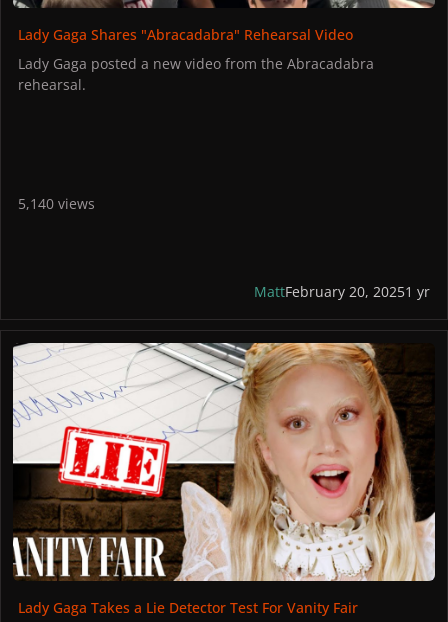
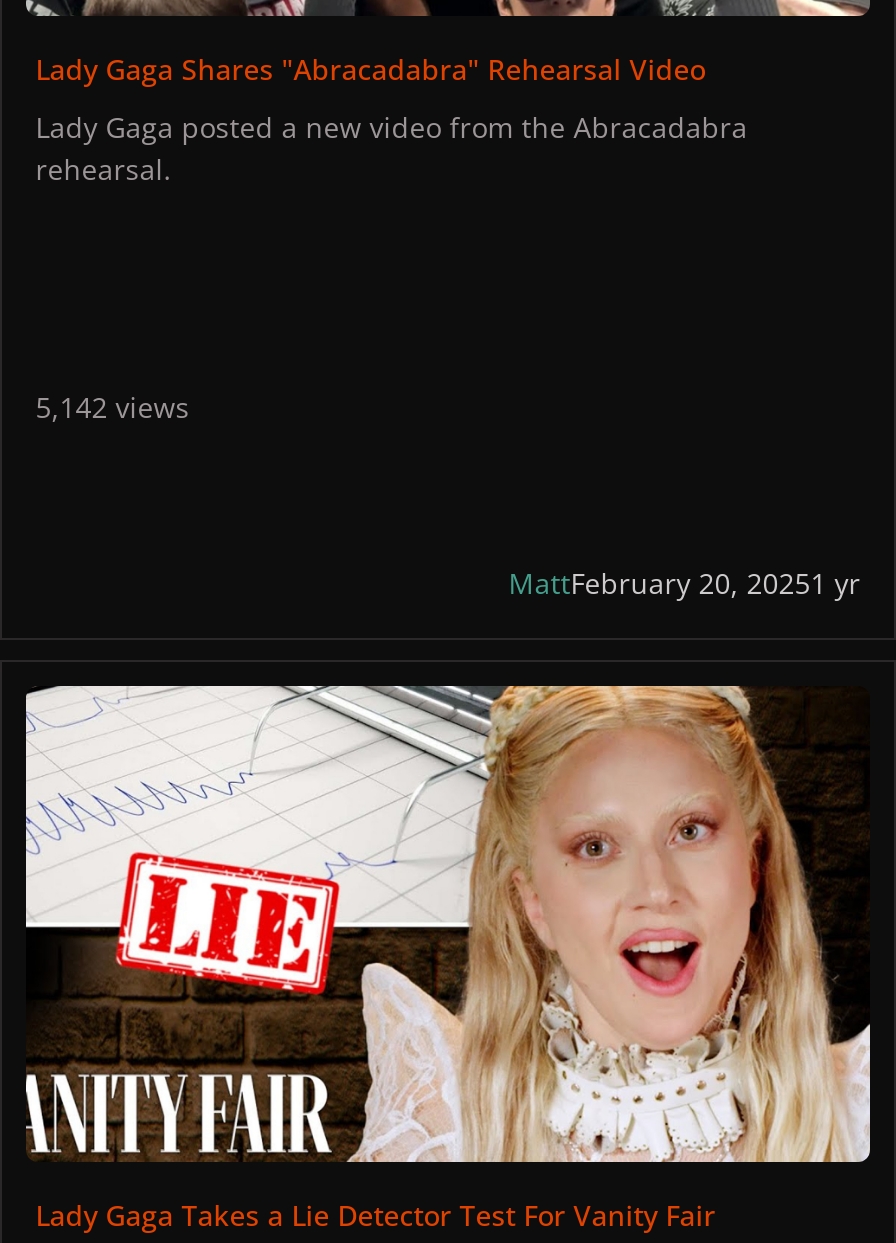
[18,194,95,213] 5,140 views -> [36,389,190,427] 5,142 views

